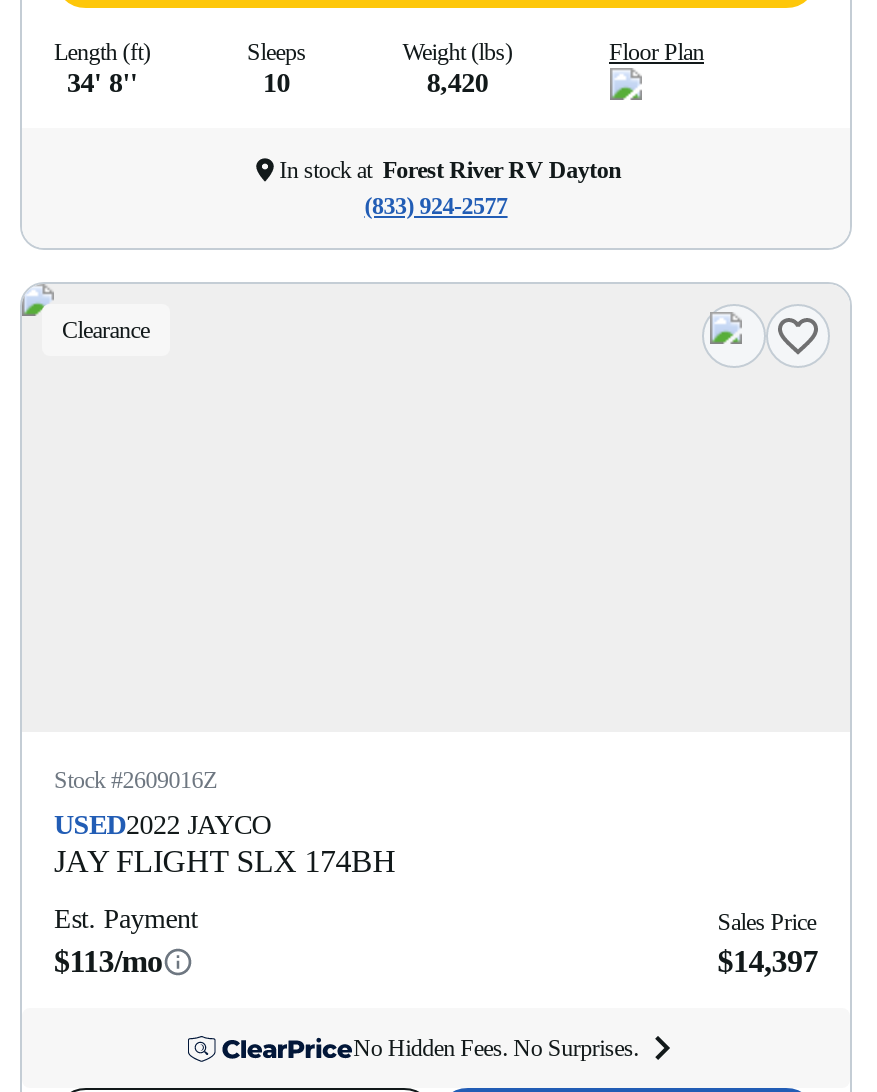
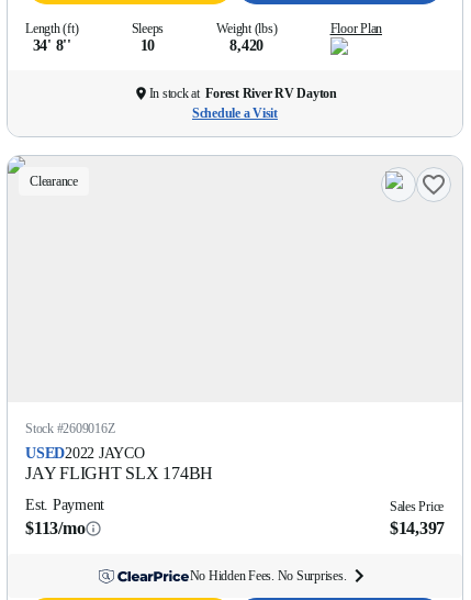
[364,192,507,220] (833) 924-2577 -> [192,105,278,121] Schedule a Visit

